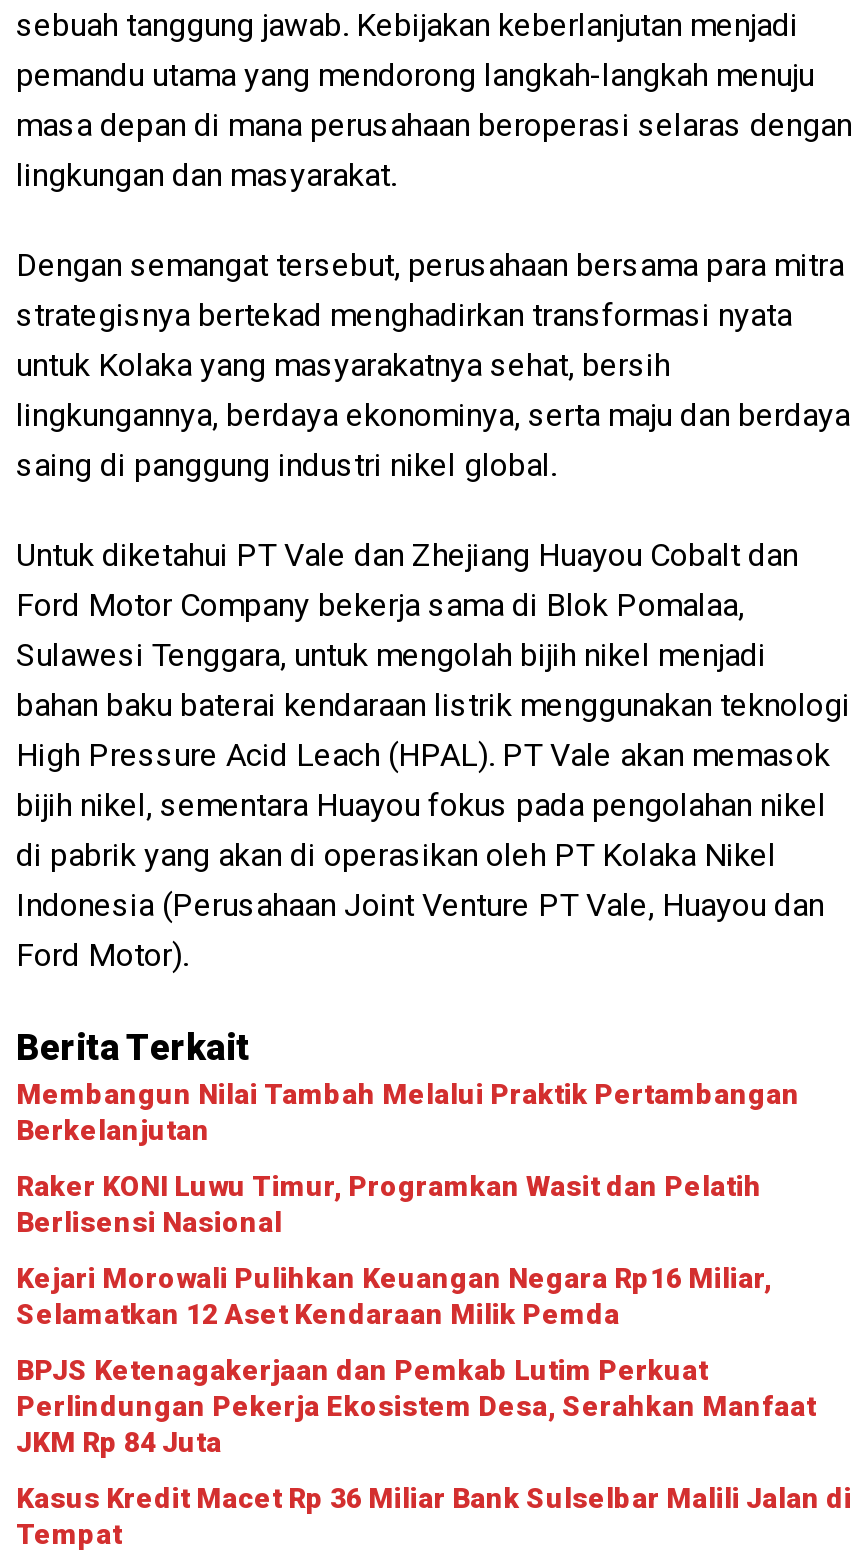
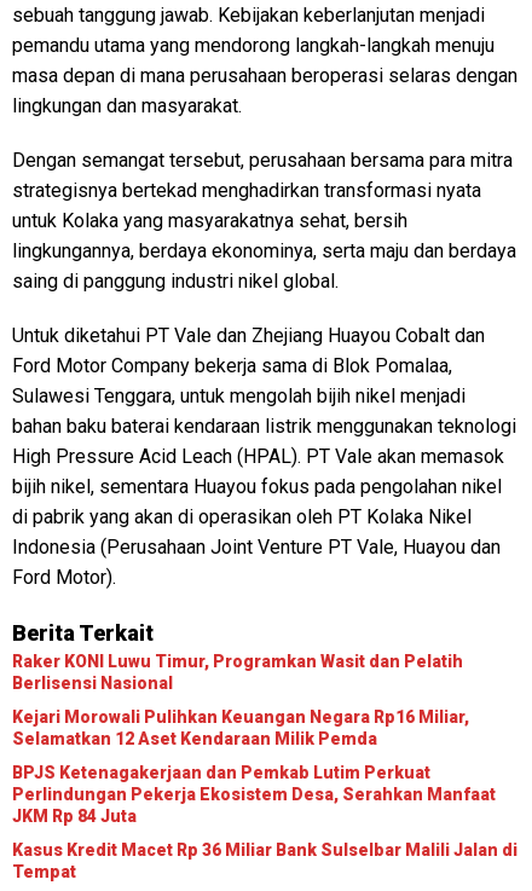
[16,1078,800,1146] Membangun Nilai Tambah Melalui Praktik Pertambangan | Berkelanjutan -> none

